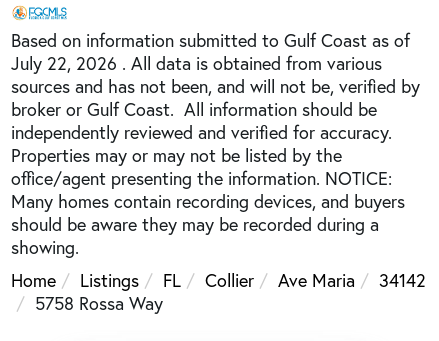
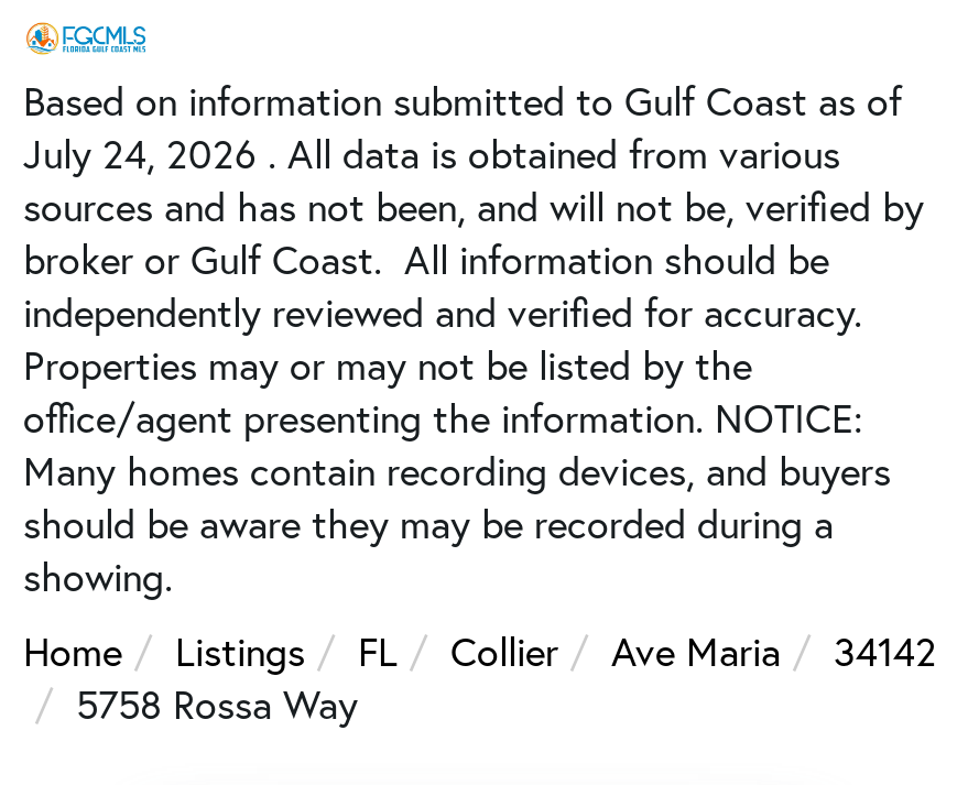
[11,52,382,75] July 22, 2026 . All data is obtained from various -> [23,126,840,179] July 24, 2026 . All data is obtained from various

